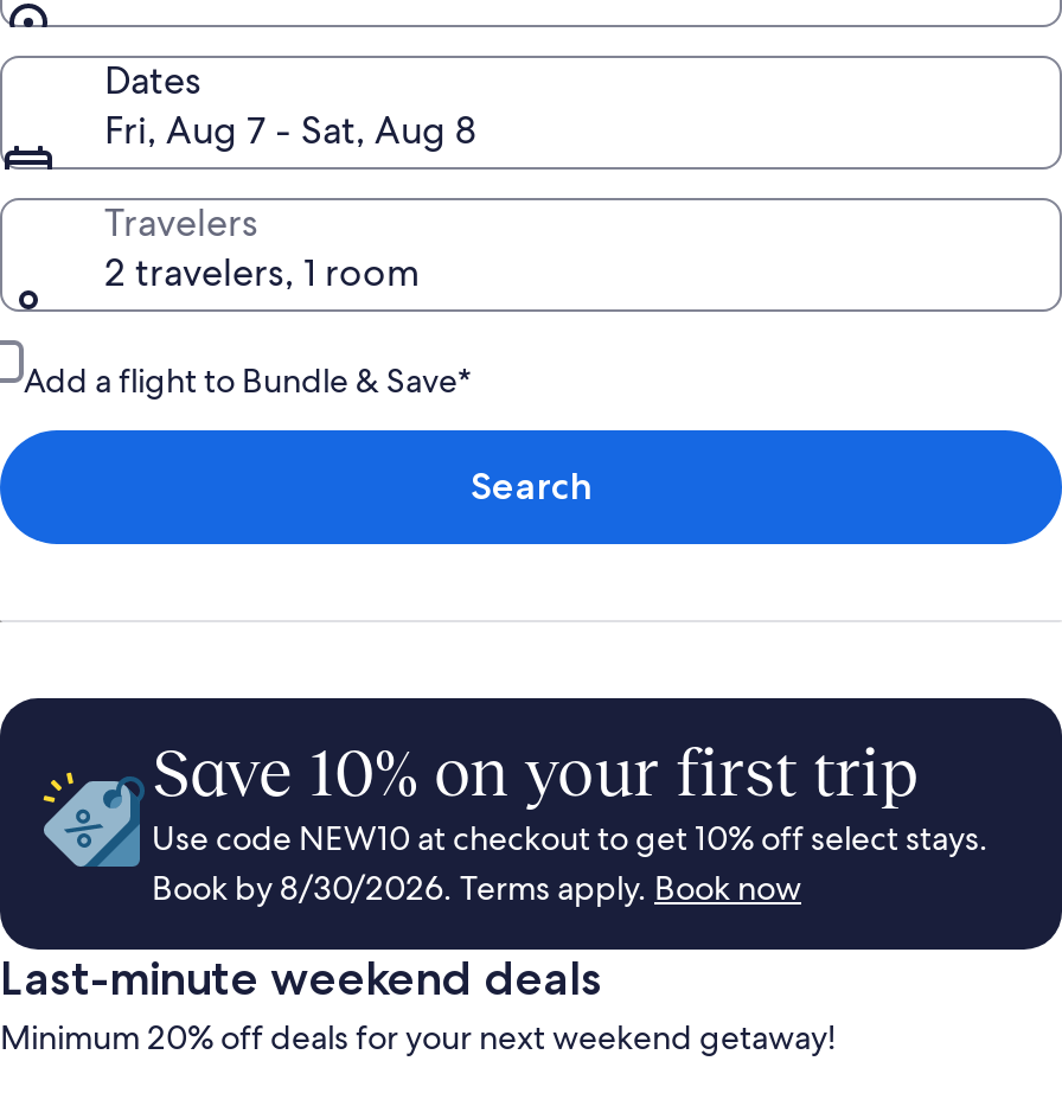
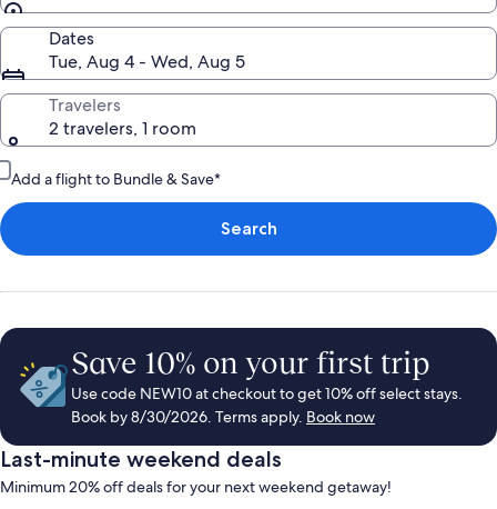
[104,106,476,155] Fri, Aug 7 - Sat, Aug 8 -> [49,50,245,73] Tue, Aug 4 - Wed, Aug 5

